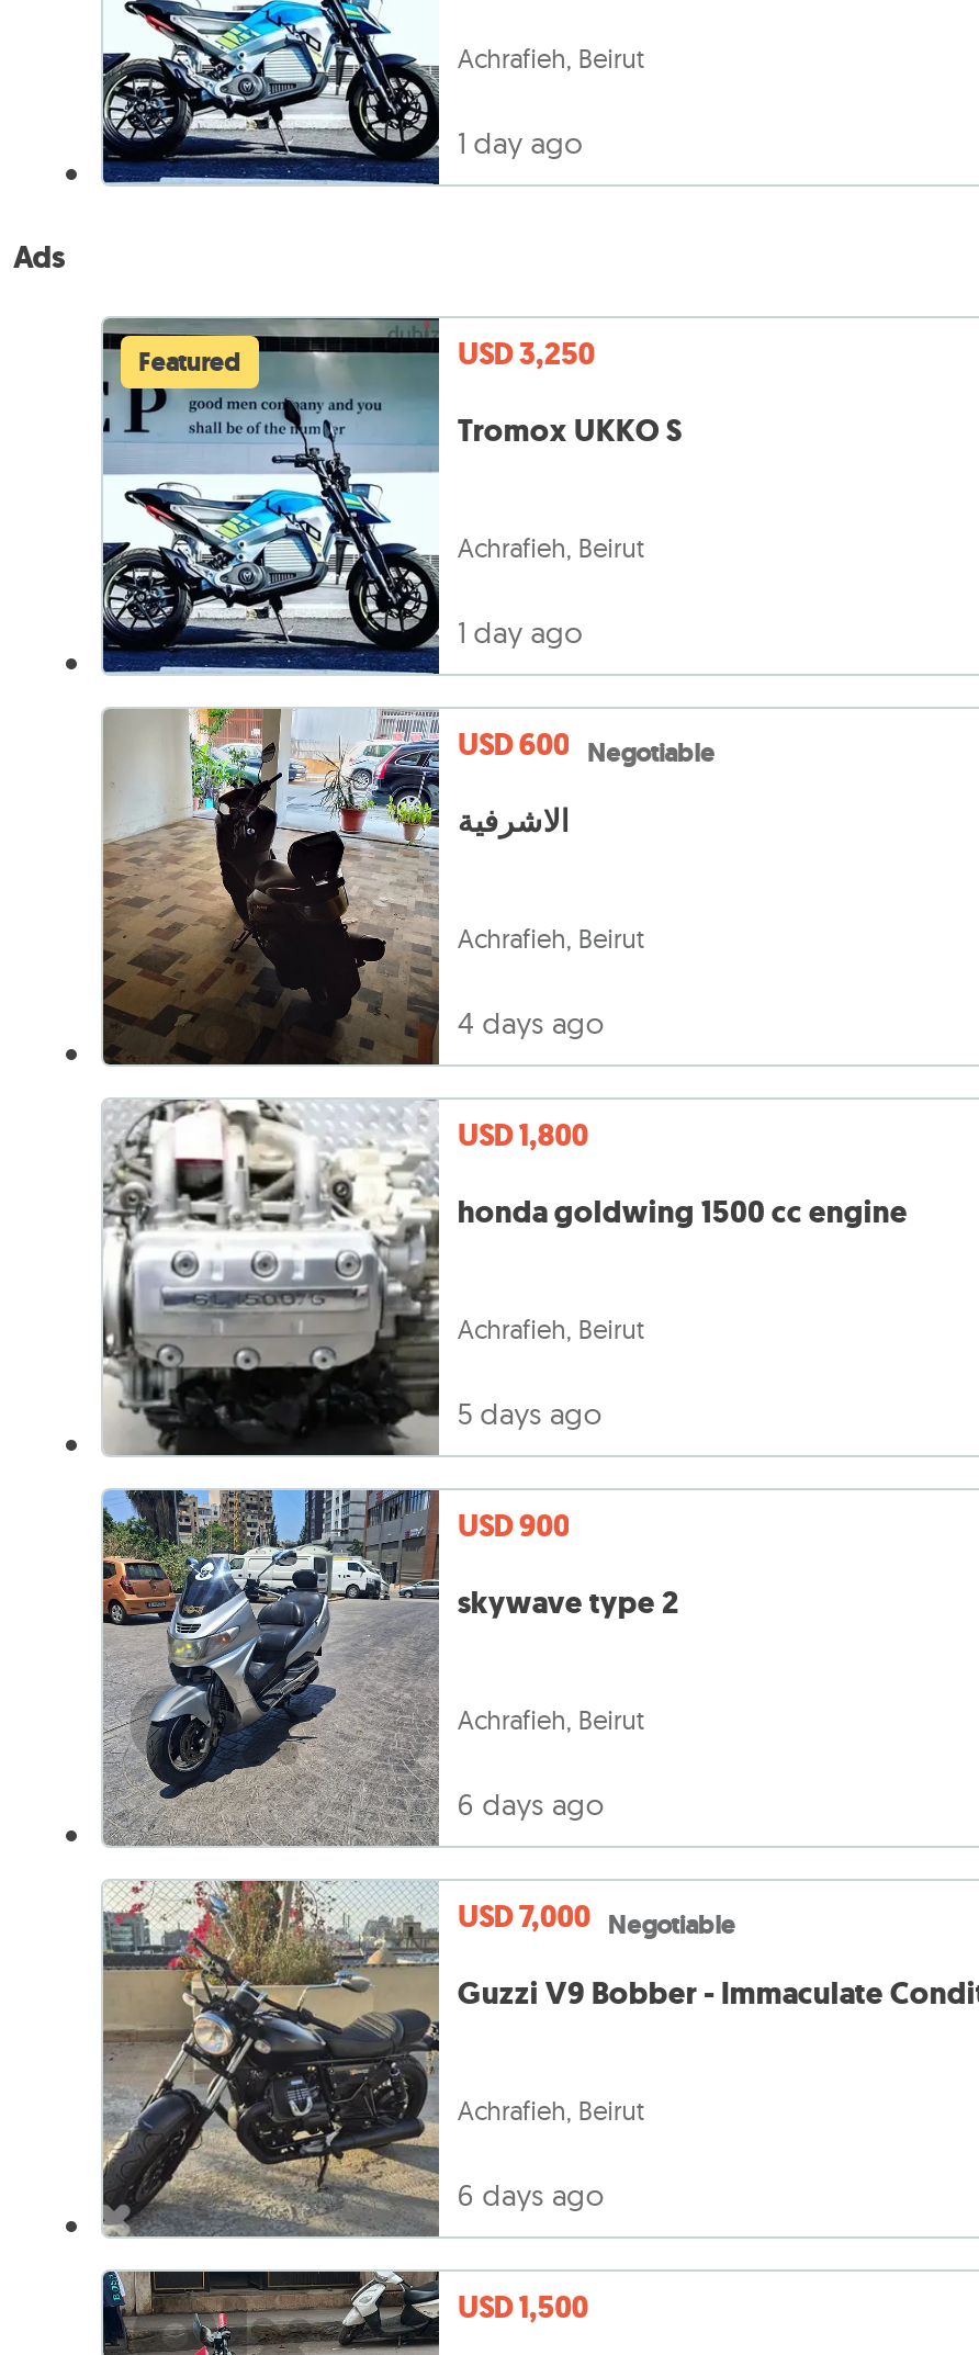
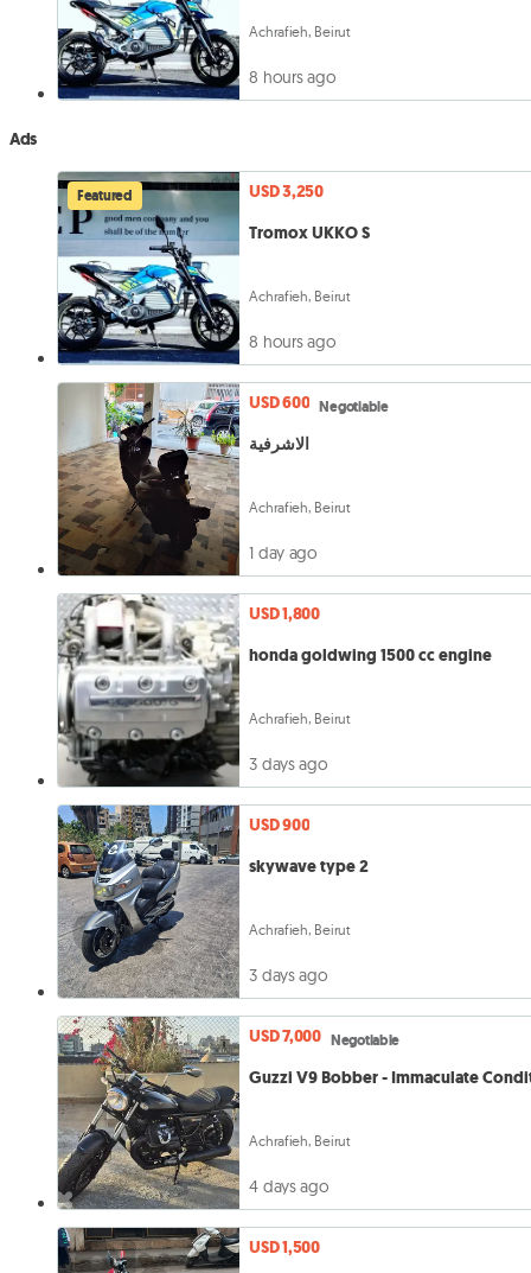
[457,122,584,162] 1 day ago -> [249,66,336,87] 8 hours ago
[457,611,584,651] 1 day ago -> [249,331,336,352] 8 hours ago
[457,1002,605,1042] 4 days ago -> [249,542,318,563] 1 day ago
[457,1393,603,1432] 5 days ago -> [249,753,328,774] 3 days ago
[457,1783,605,1823] 6 days ago -> [249,964,328,985] 3 days ago
[457,2174,605,2214] 6 days ago -> [249,1175,329,1197] 4 days ago

